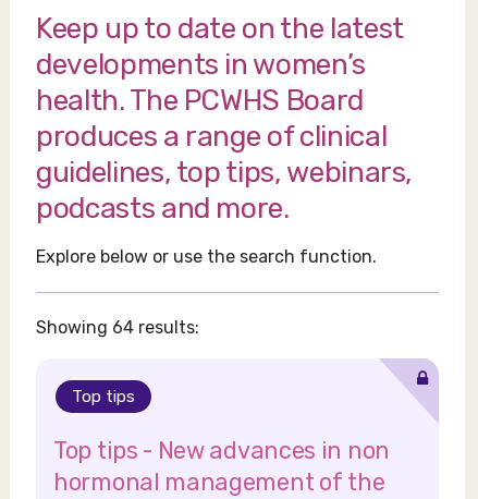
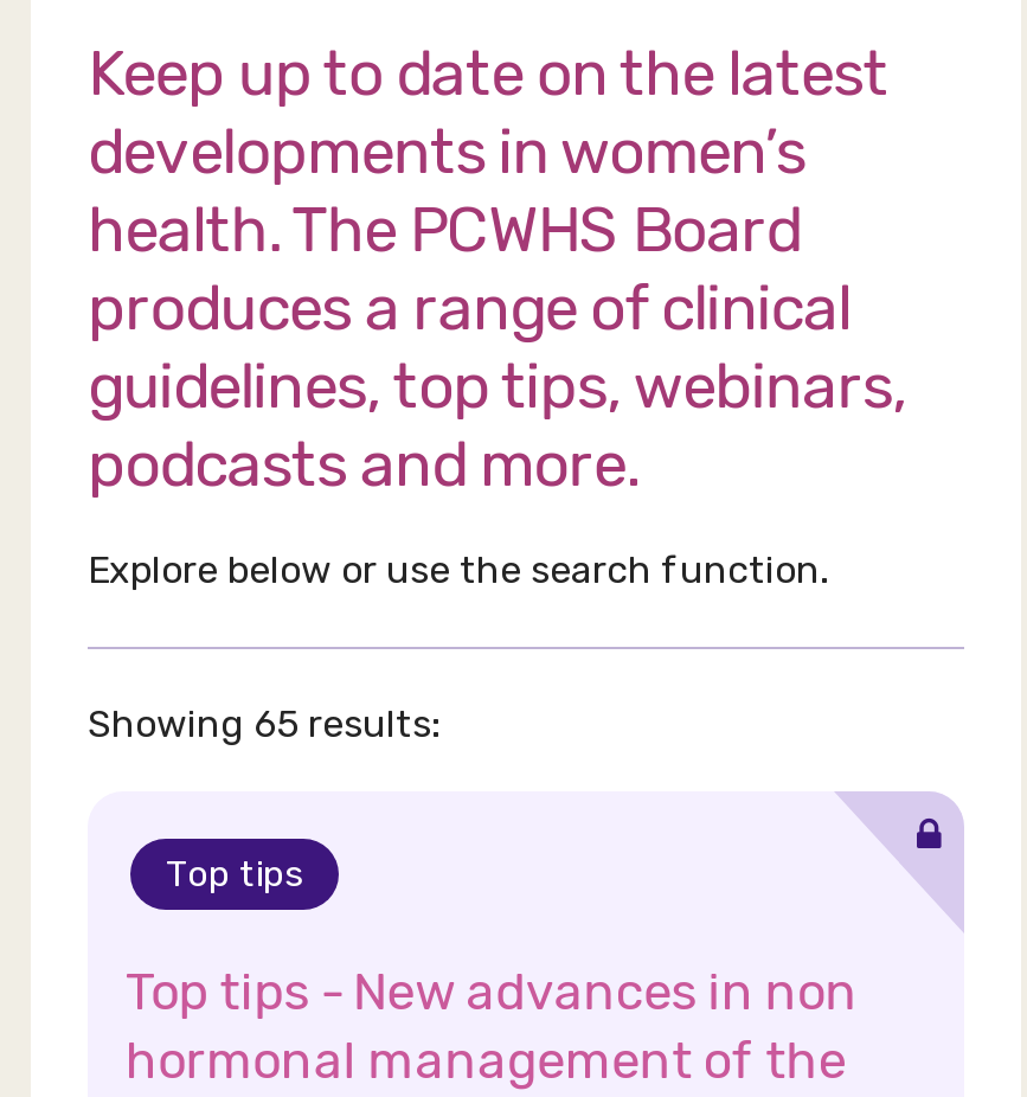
[36,317,199,338] Showing 64 results: -> [88,701,441,746] Showing 65 results:

